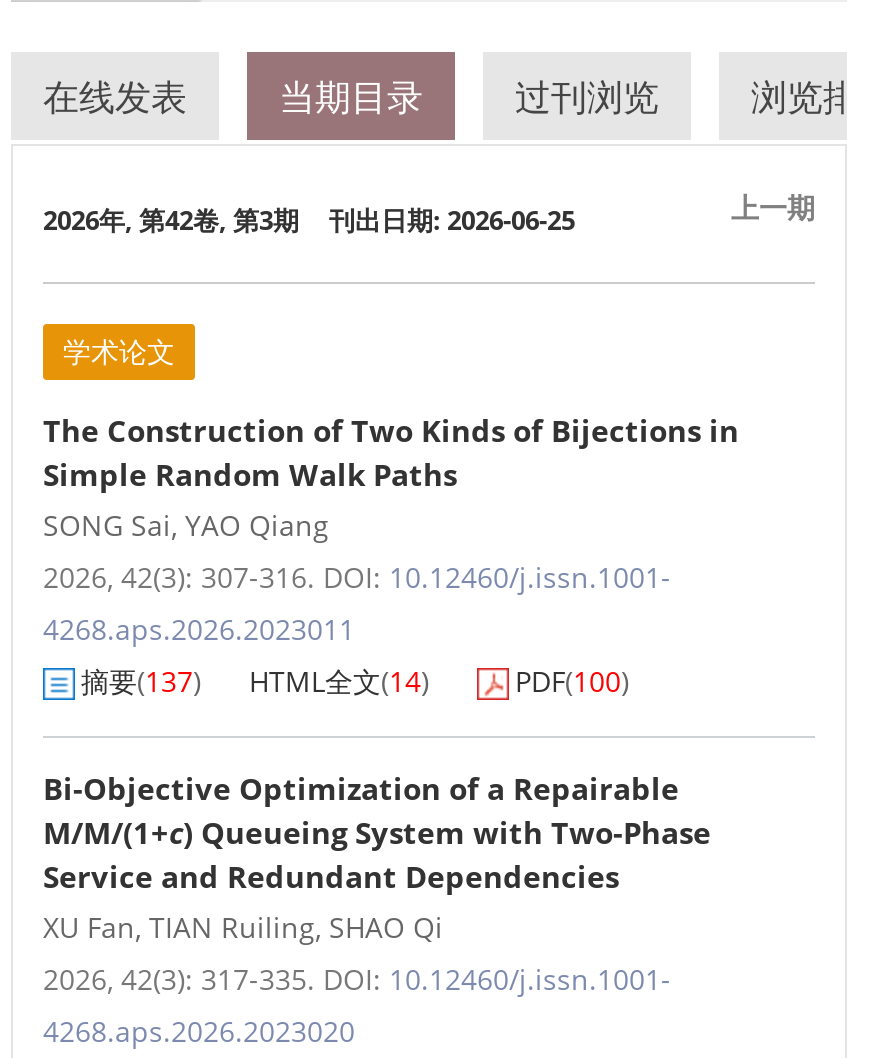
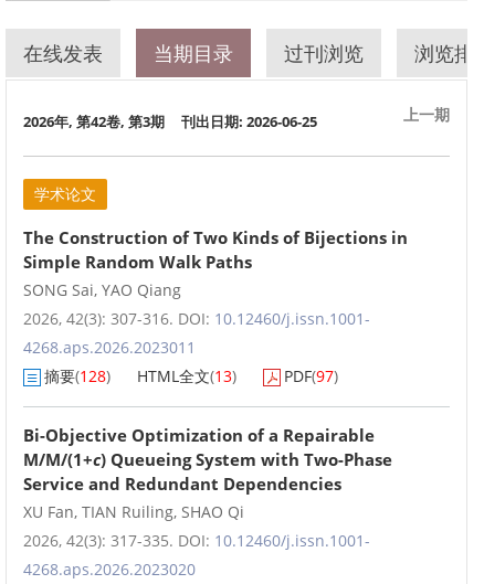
[81,662,201,700] 摘要(137) -> [44,365,111,386] 摘要(128)
[249,662,429,700] HTML全文(14) -> [137,365,236,386] HTML全文(13)
[515,662,629,700] PDF(100) -> [284,365,338,386] PDF(97)

